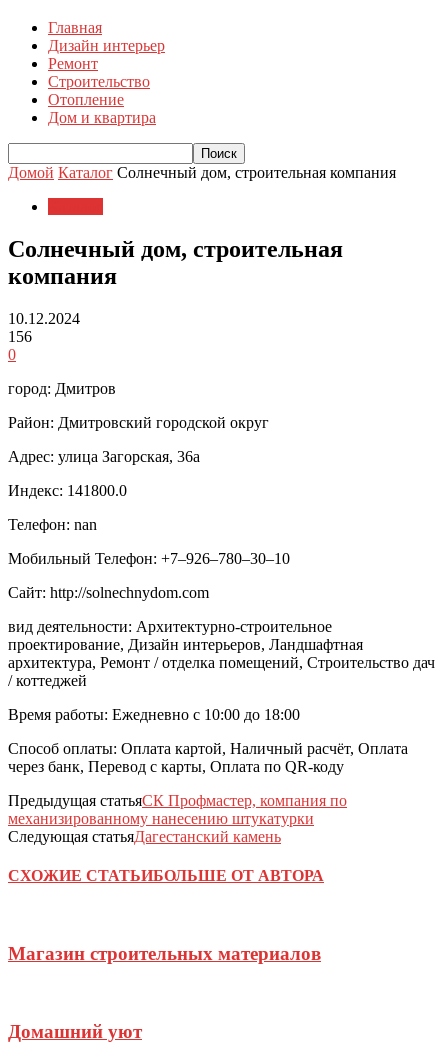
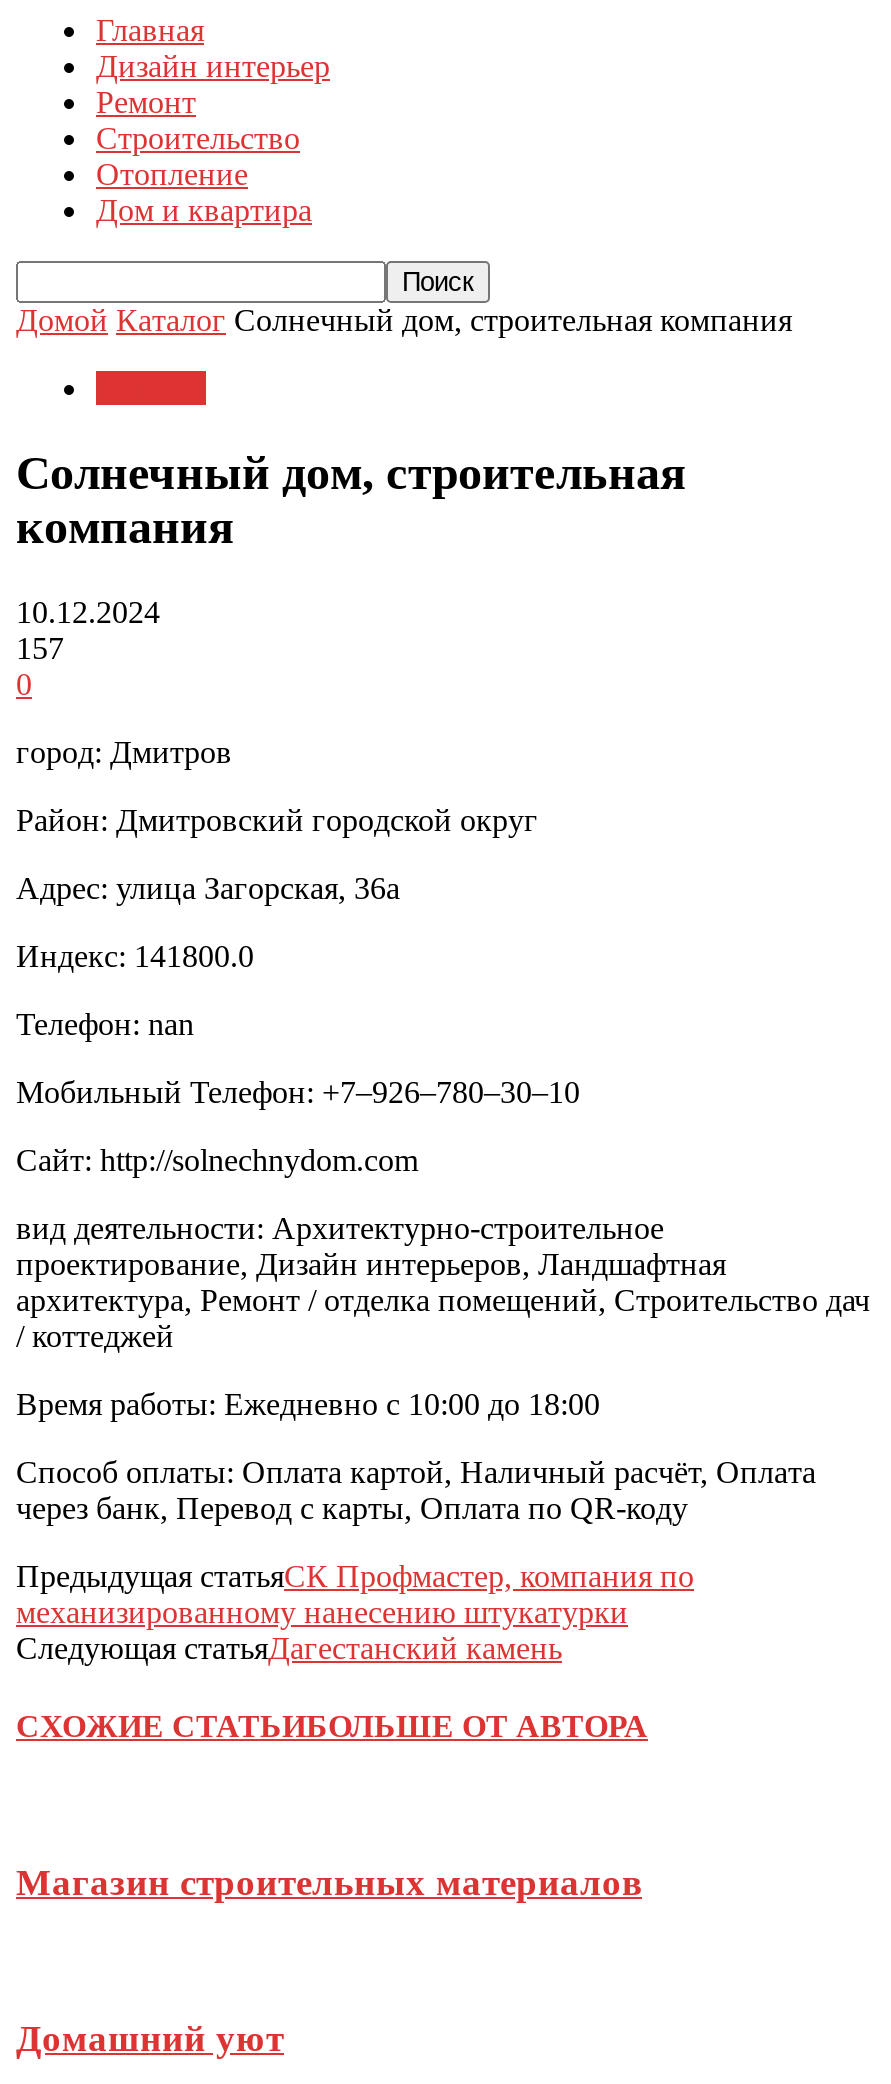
[8,328,32,345] 156 -> [16,631,64,665] 157

